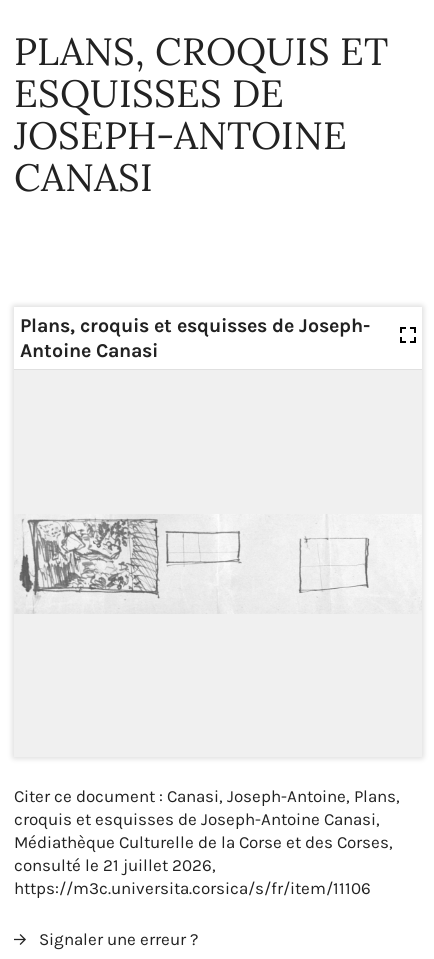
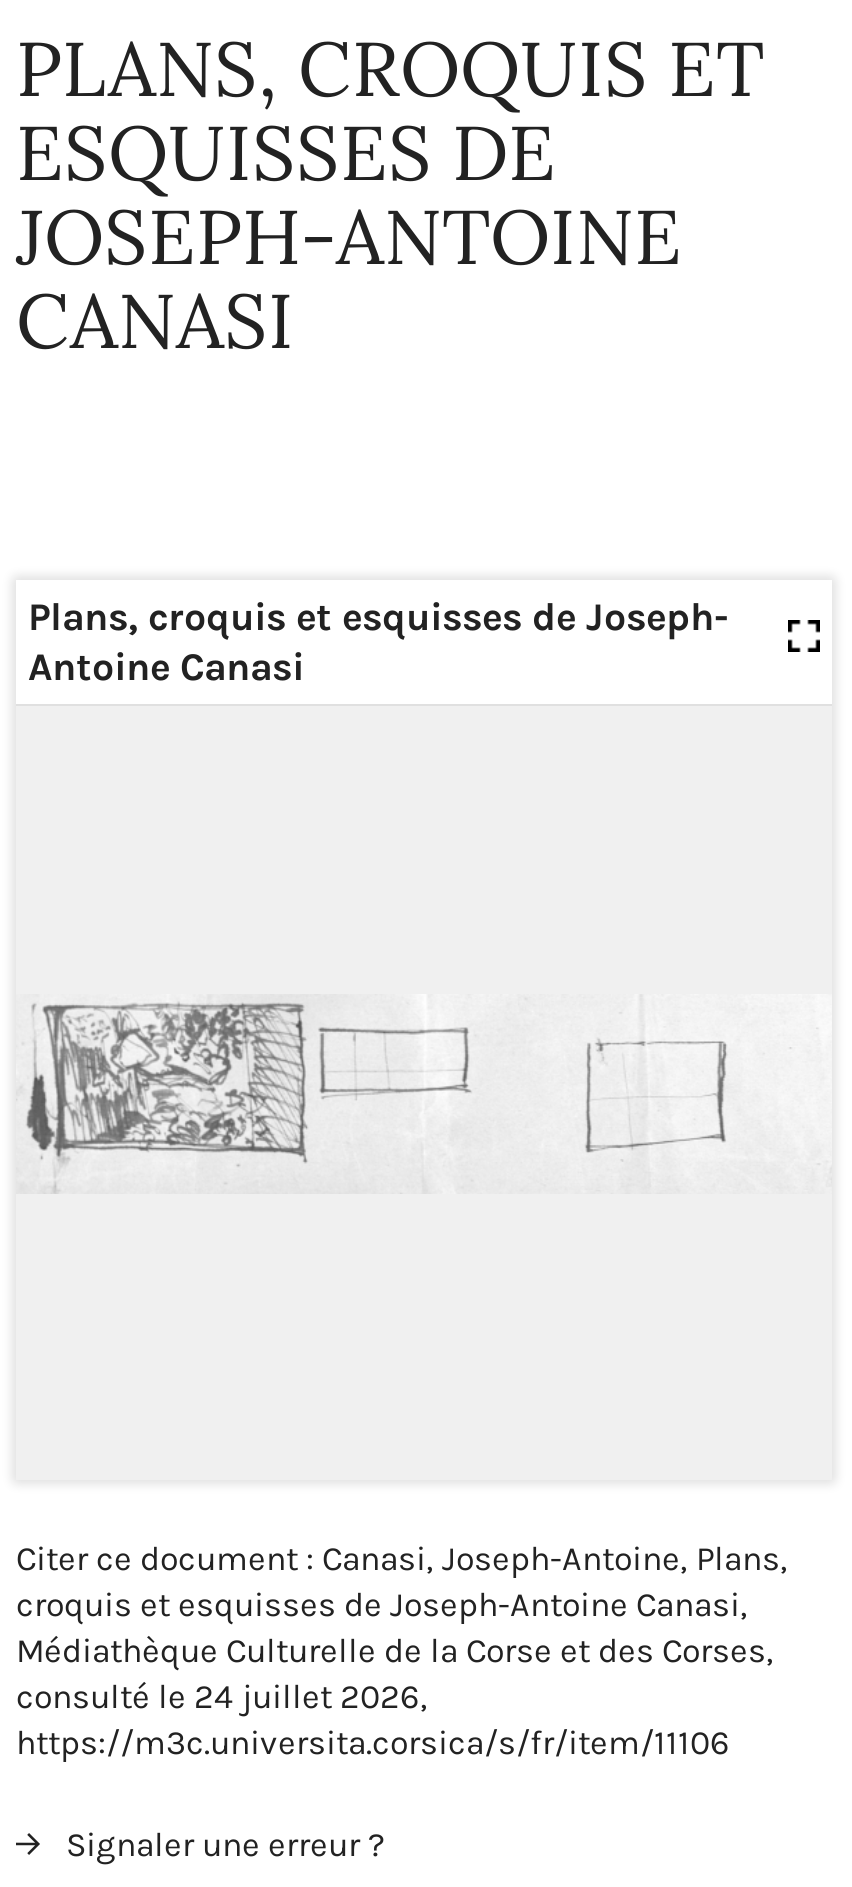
[14,855,216,875] consulté le 21 juillet 2026, -> [16,1676,428,1716] consulté le 24 juillet 2026,

